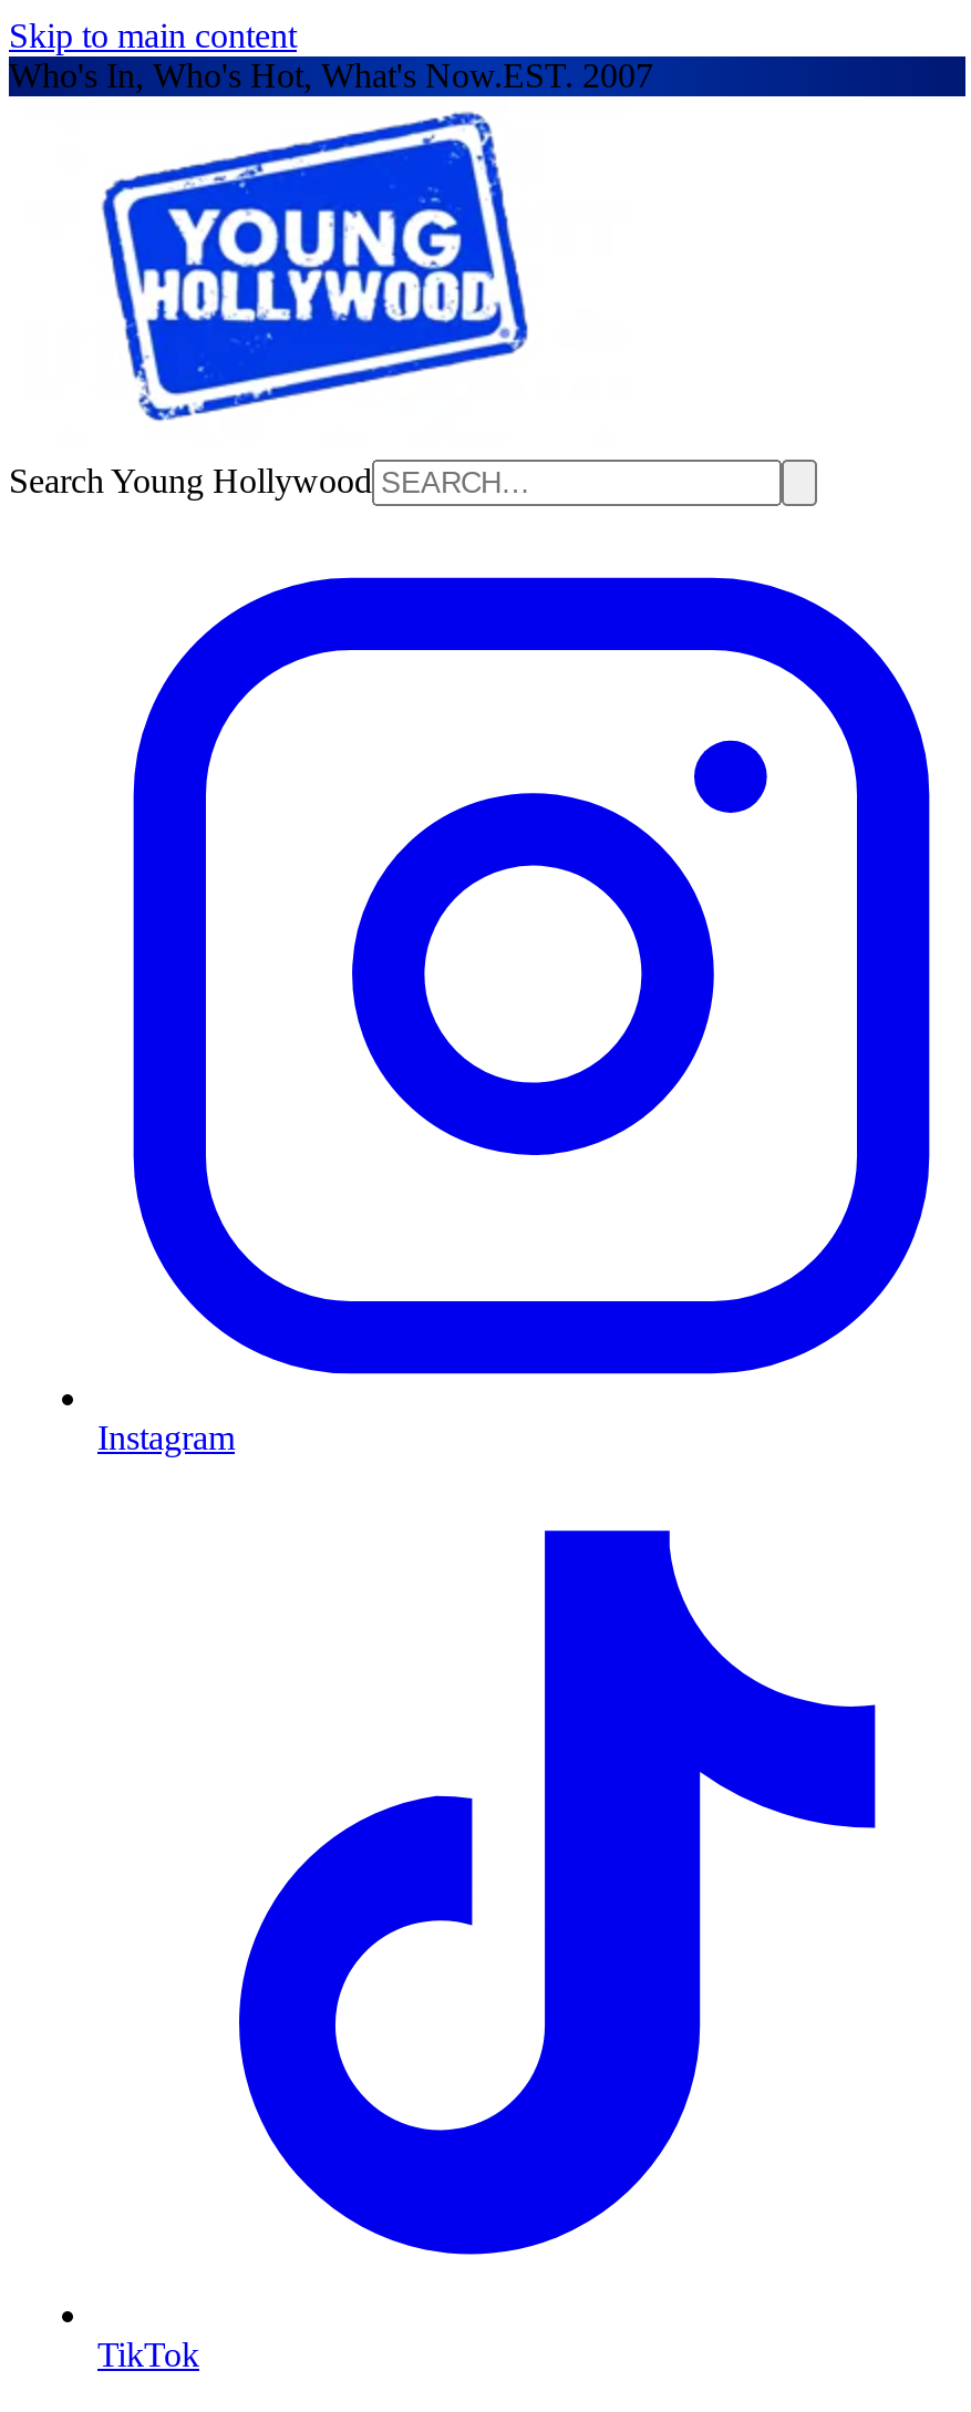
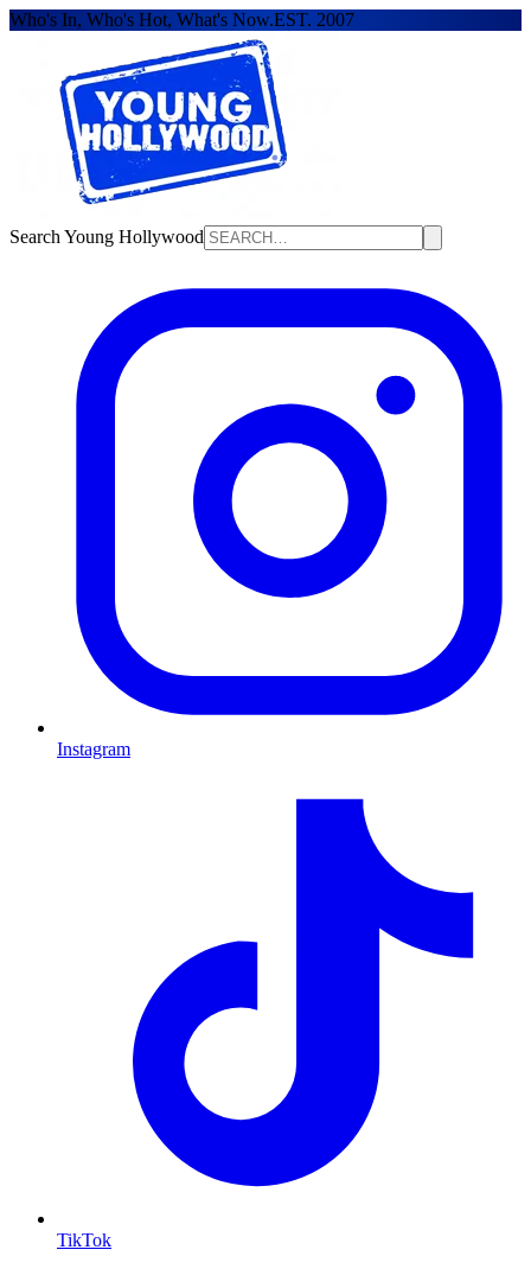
[9,17,297,54] Skip to main content -> none

